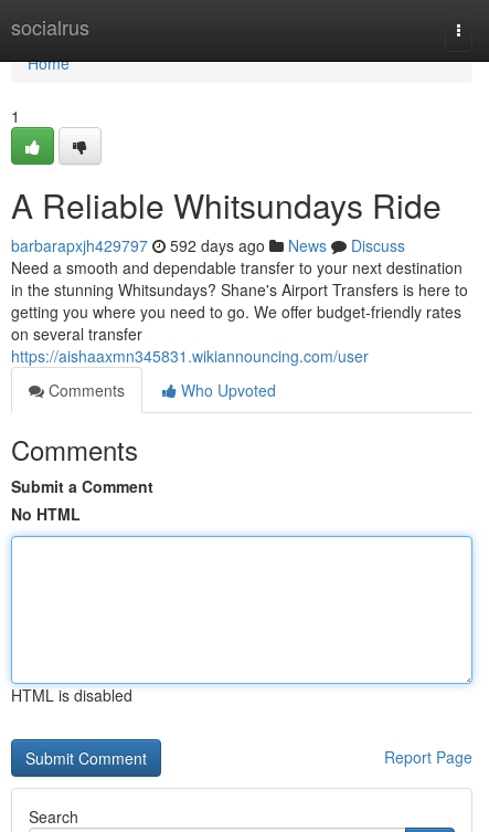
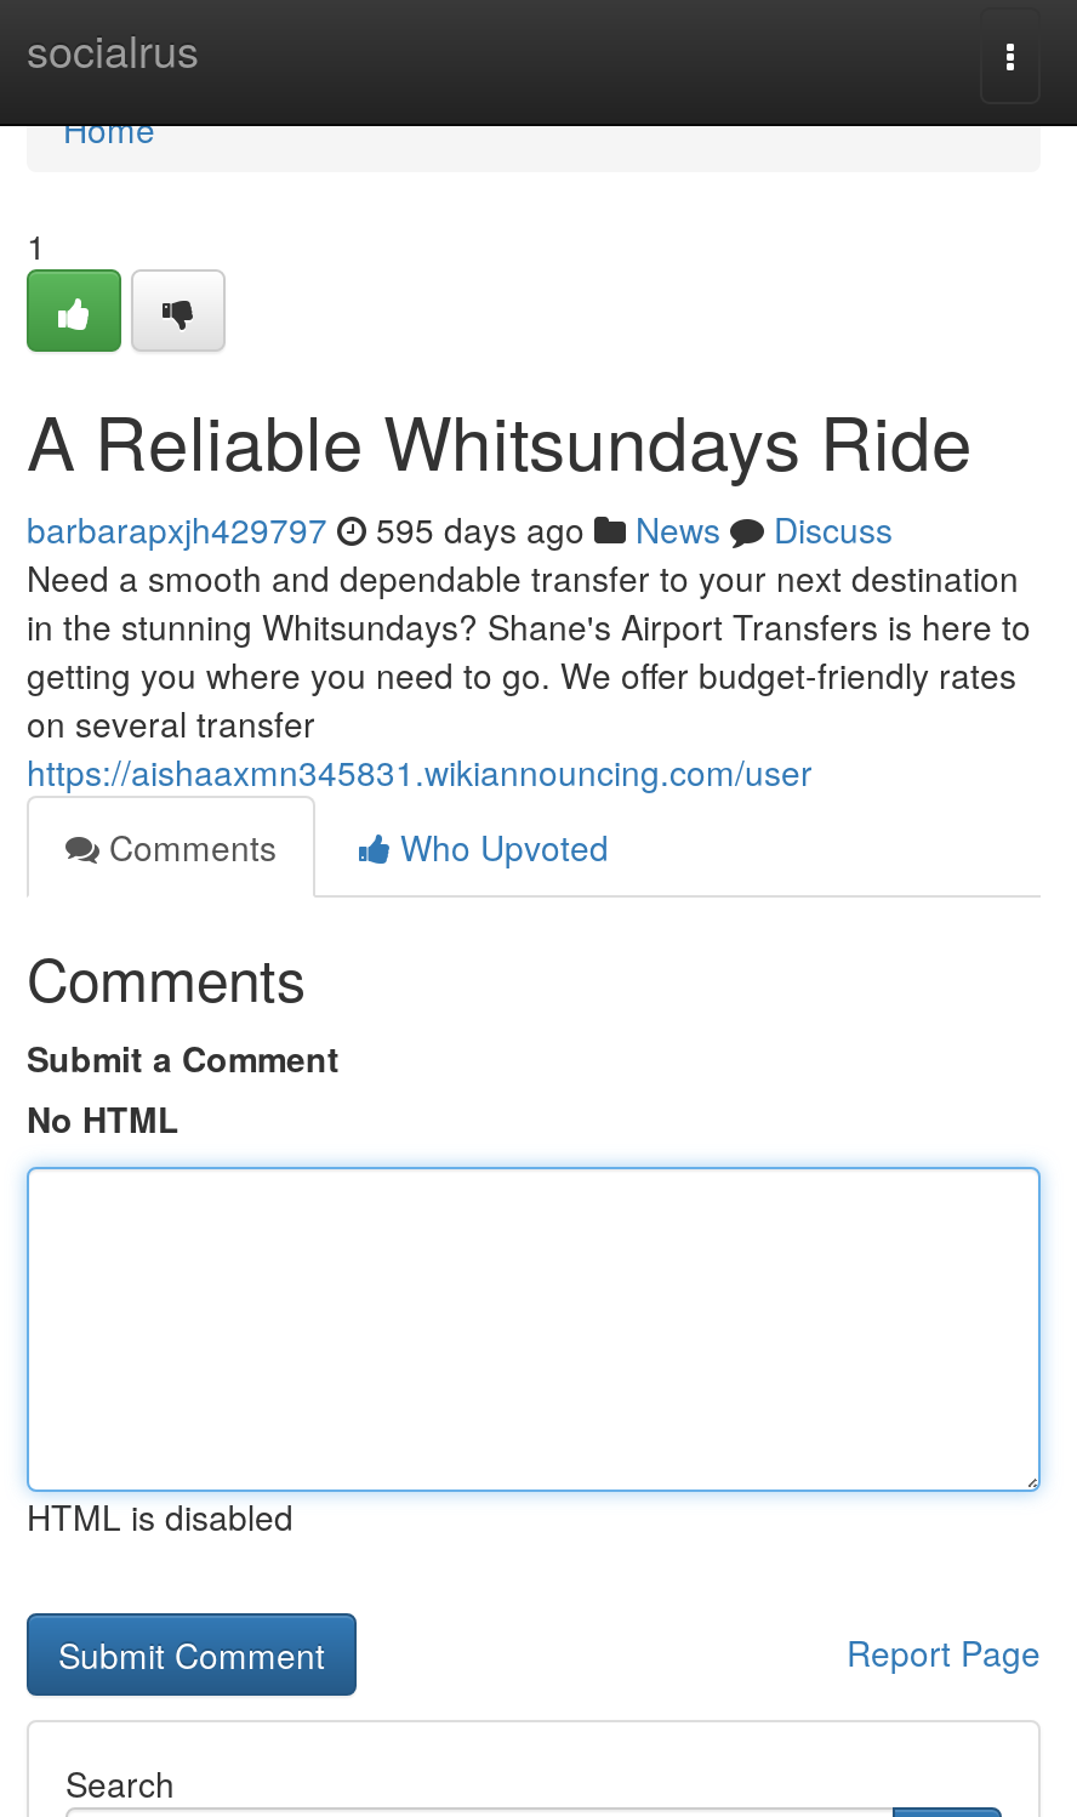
[11,234,405,256] barbarapxjh429797 592 days ago News Discuss -> [27,505,893,553] barbarapxjh429797 595 days ago News Discuss

